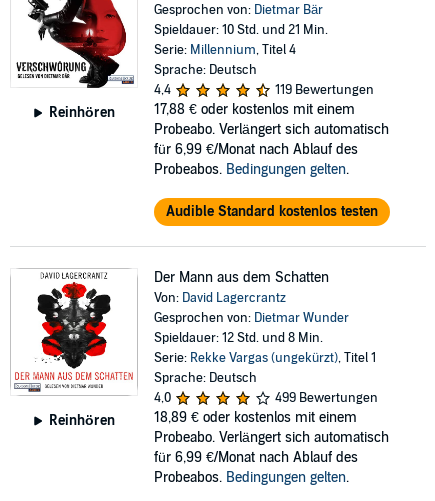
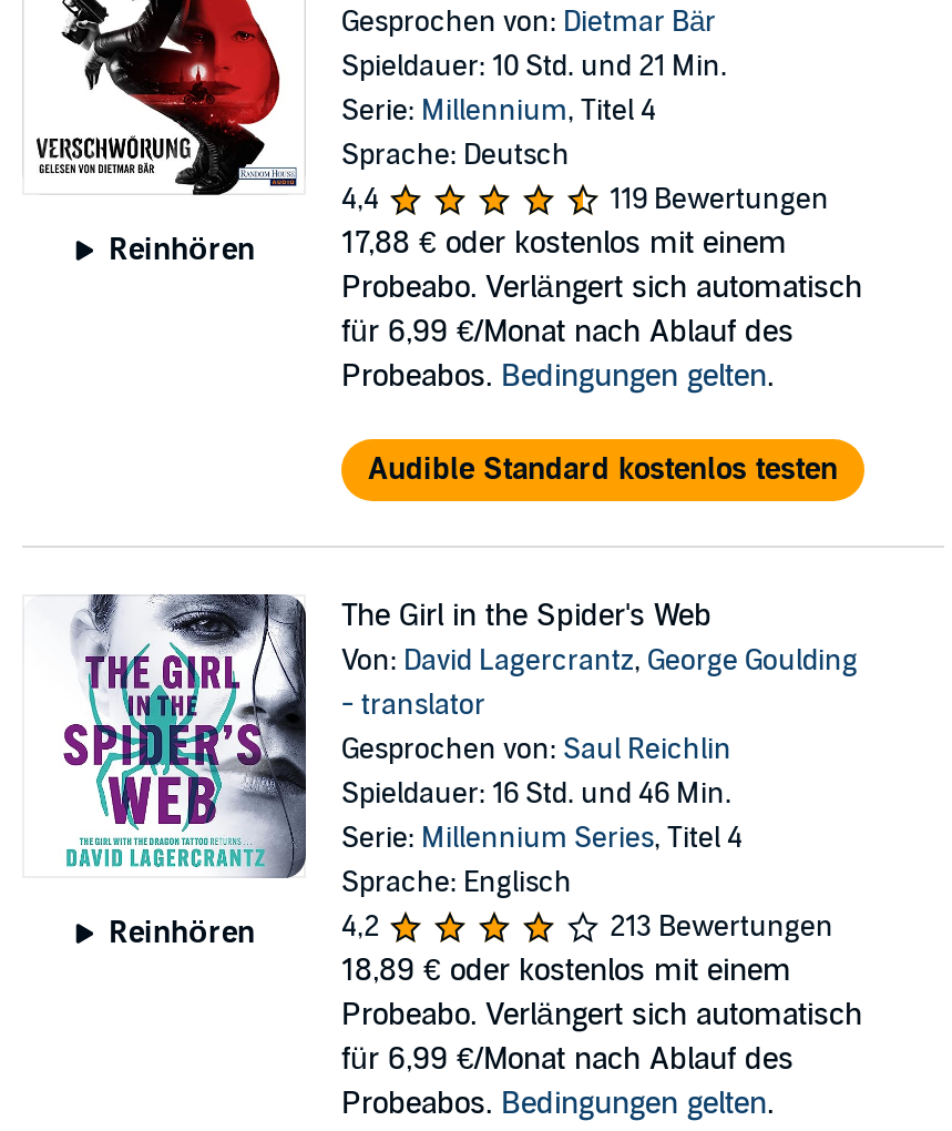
[13,268,378,406] [image] | Der Mann aus dem Schatten | Von: David Lagercrantz | Gesprochen von: Dietmar Wunder | Spieldauer: 12 Std. und 8 Min. | Serie: Rekke Vargas (ungekürzt), Titel 1 | Sprache: Deutsch | 4,0 | 499 Bewertungen -> [33,592,858,945] [image] | The Girl in the Spider's Web | Von: David Lagercrantz, George Goulding | - translator | Gesprochen von: Saul Reichlin | Spieldauer: 16 Std. und 46 Min. | Serie: Millennium Series, Titel 4 | Sprache: Englisch | 4,2 | 213 Bewertungen

